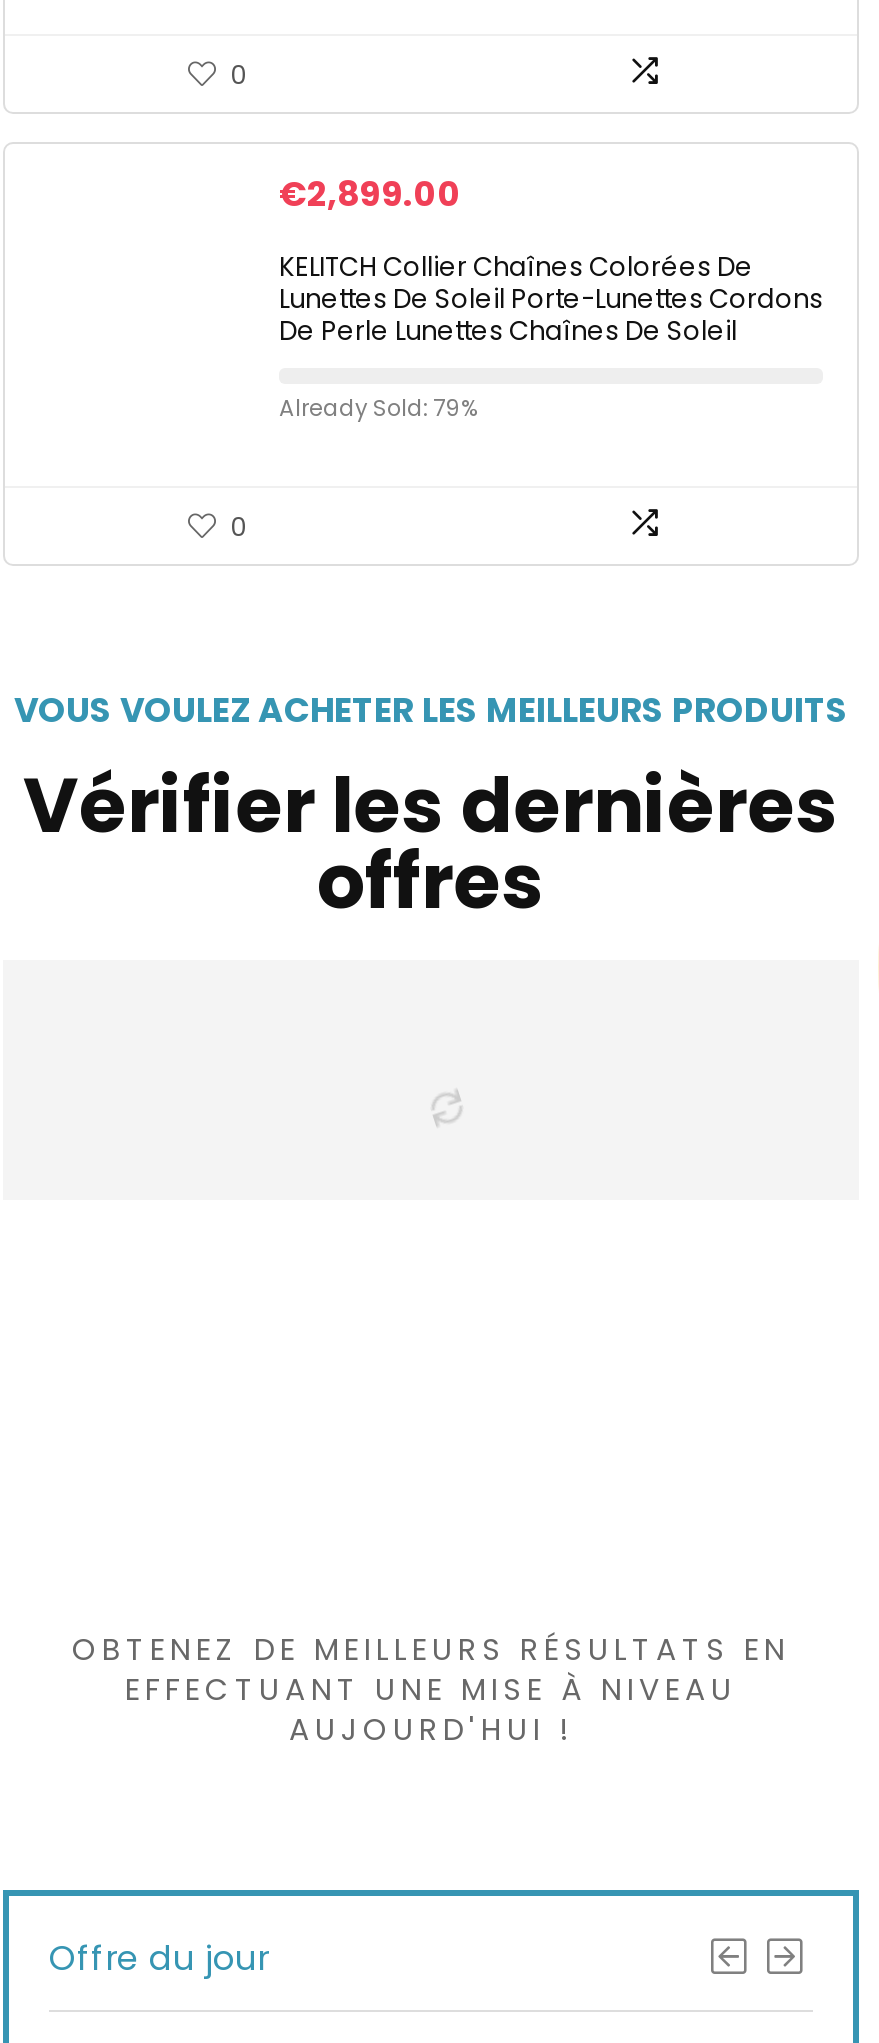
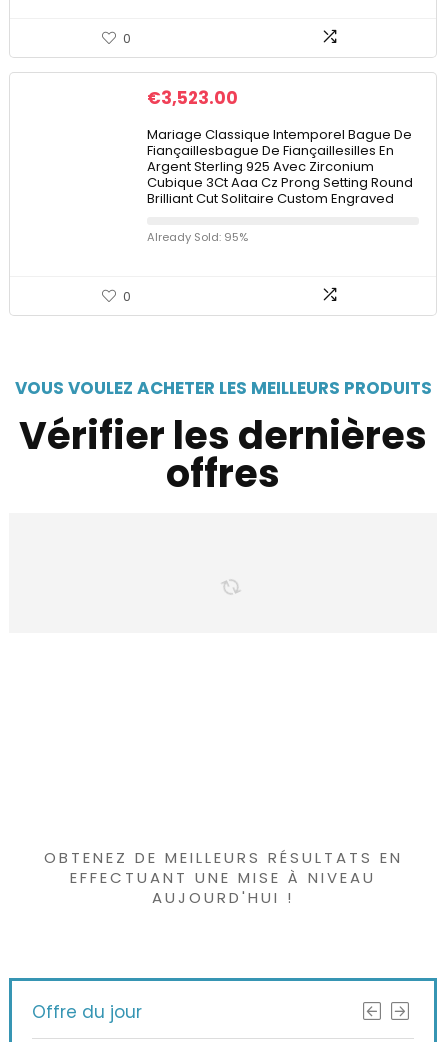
[279,170,461,218] €2,899.00 -> [147,86,238,110] €3,523.00
[279,248,823,350] KELITCH Collier Chaînes Colorées De | Lunettes De Soleil Porte-Lunettes Cordons | De Perle Lunettes Chaînes De Soleil -> [147,125,413,208] Mariage Classique Intemporel Bague De | Fiançaillesbague De Fiançaillesilles En | Argent Sterling 925 Avec Zirconium | Cubique 3Ct Aaa Cz Prong Setting Round | Brilliant Cut Solitaire Custom Engraved
[279,392,479,424] Already Sold: 79% -> [147,229,248,245] Already Sold: 95%

